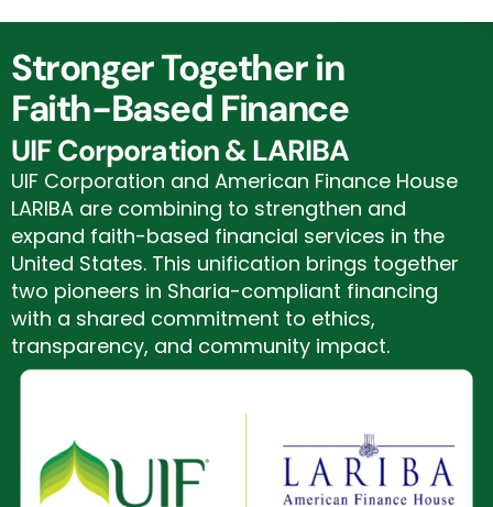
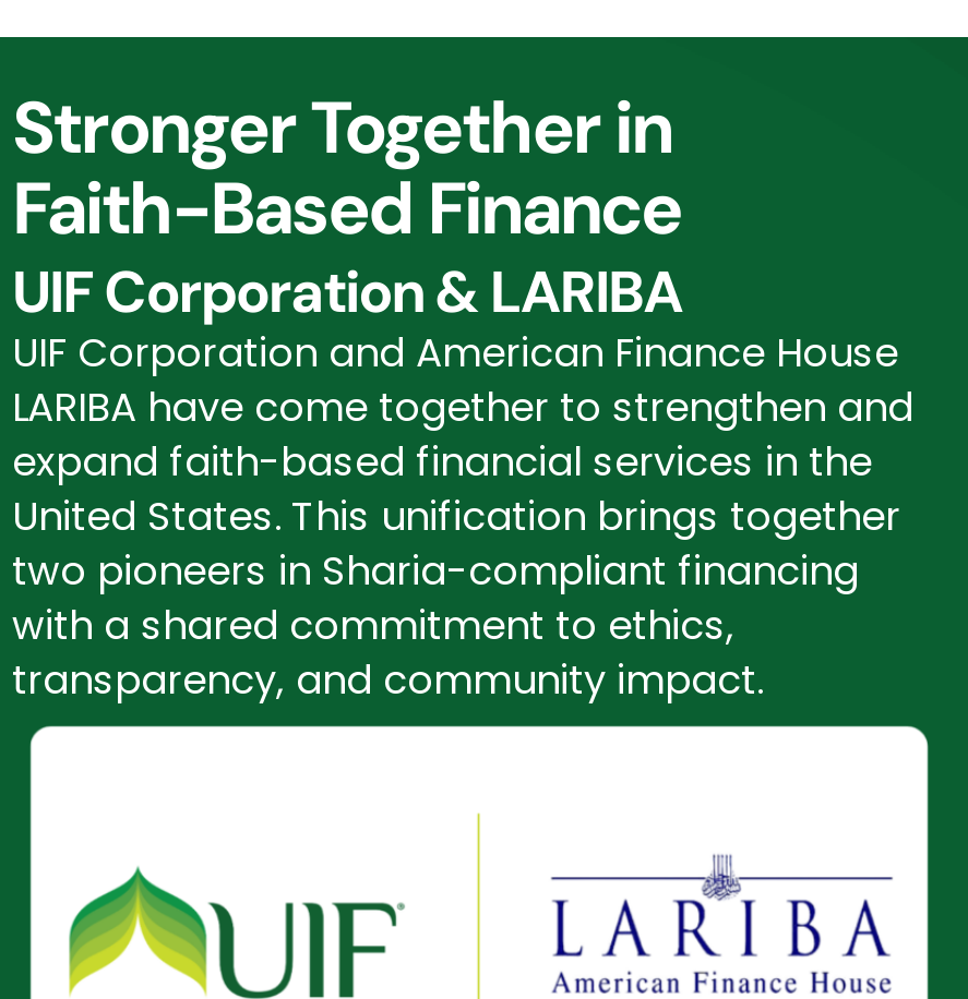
[11,195,406,222] LARIBA are combining to strengthen and -> [12,380,913,434] LARIBA have come together to strengthen and

